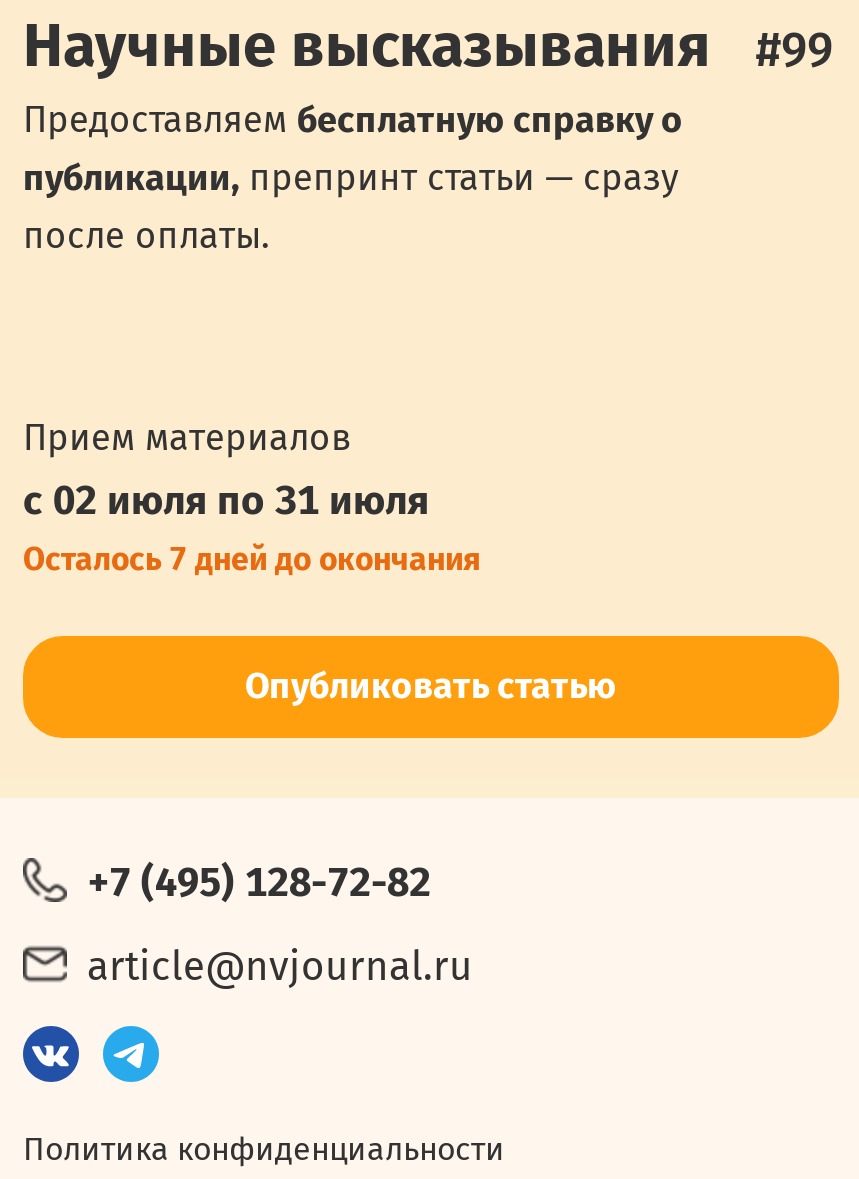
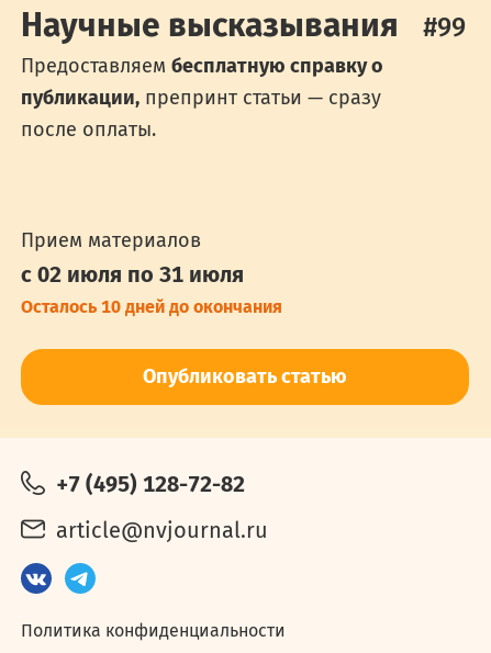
[23,540,481,578] Осталось 7 дней до окончания -> [21,296,282,317] Осталось 10 дней до окончания

